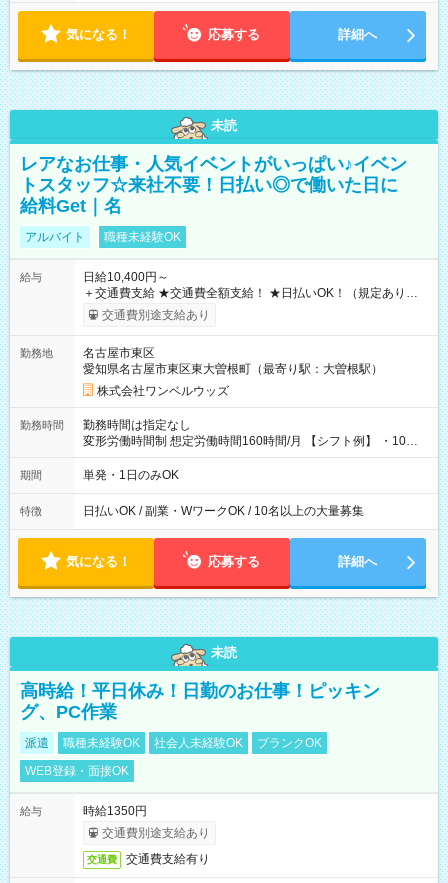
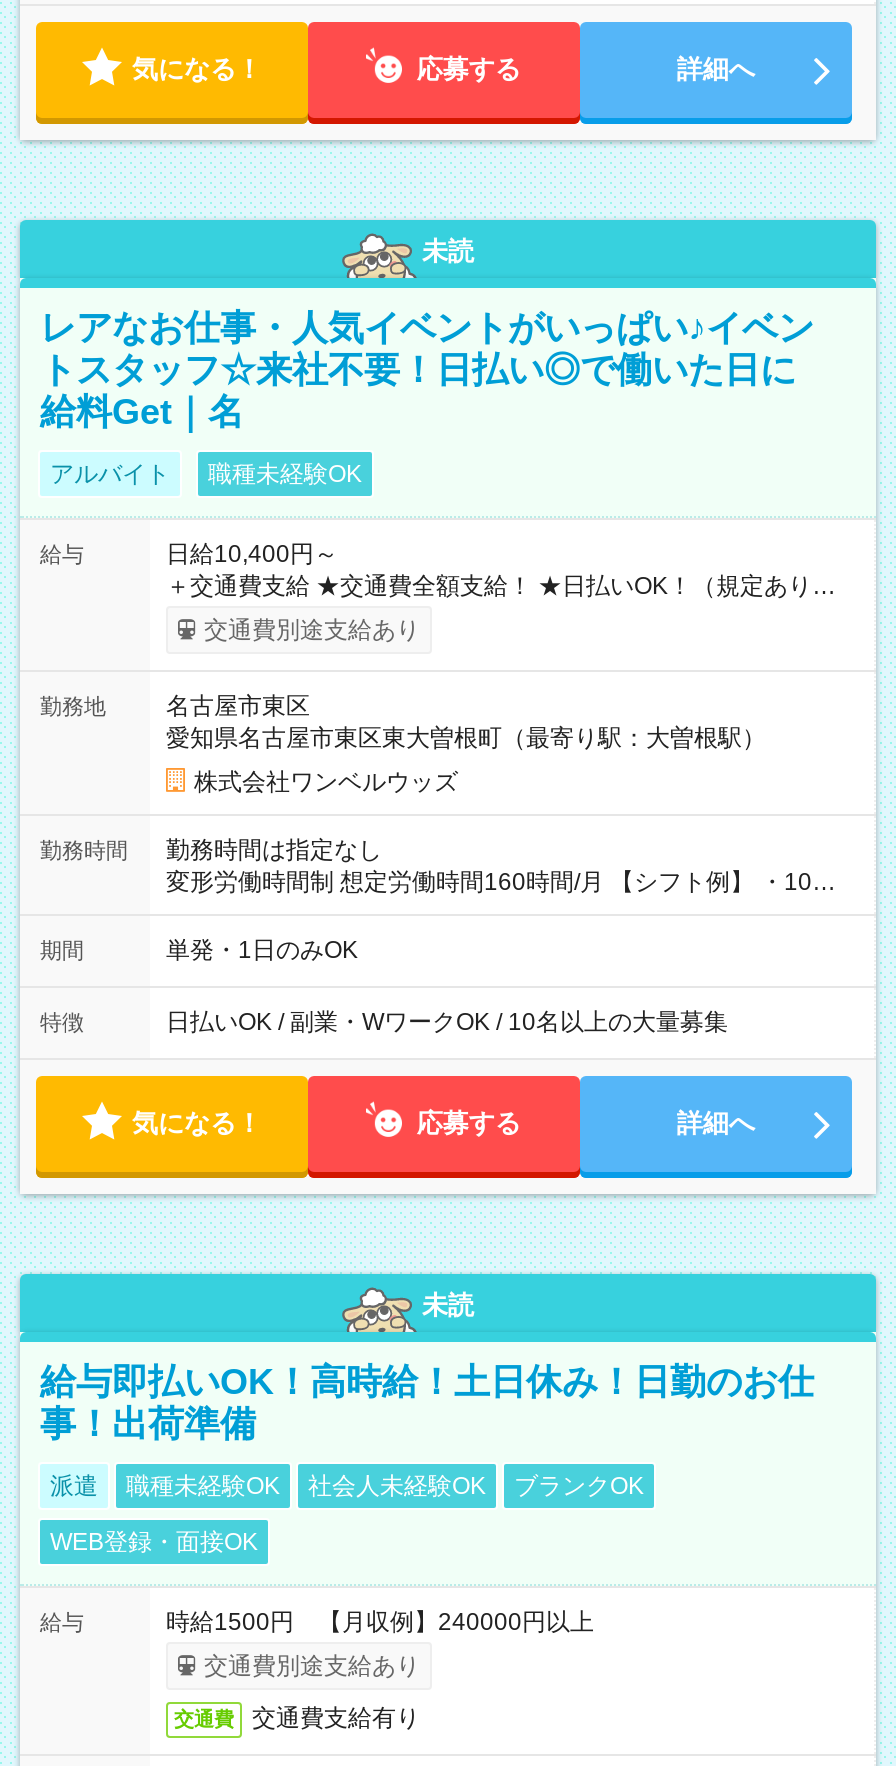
[20,681,380,722] 高時給！平日休み！日勤のお仕事！ピッキン | グ、PC作業 -> [40,1362,814,1444] 給与即払いOK！高時給！土日休み！日勤のお仕 | 事！出荷準備
[83,804,147,818] 時給1350円 -> [166,1608,594,1636] 時給1500円 【月収例】240000円以上

